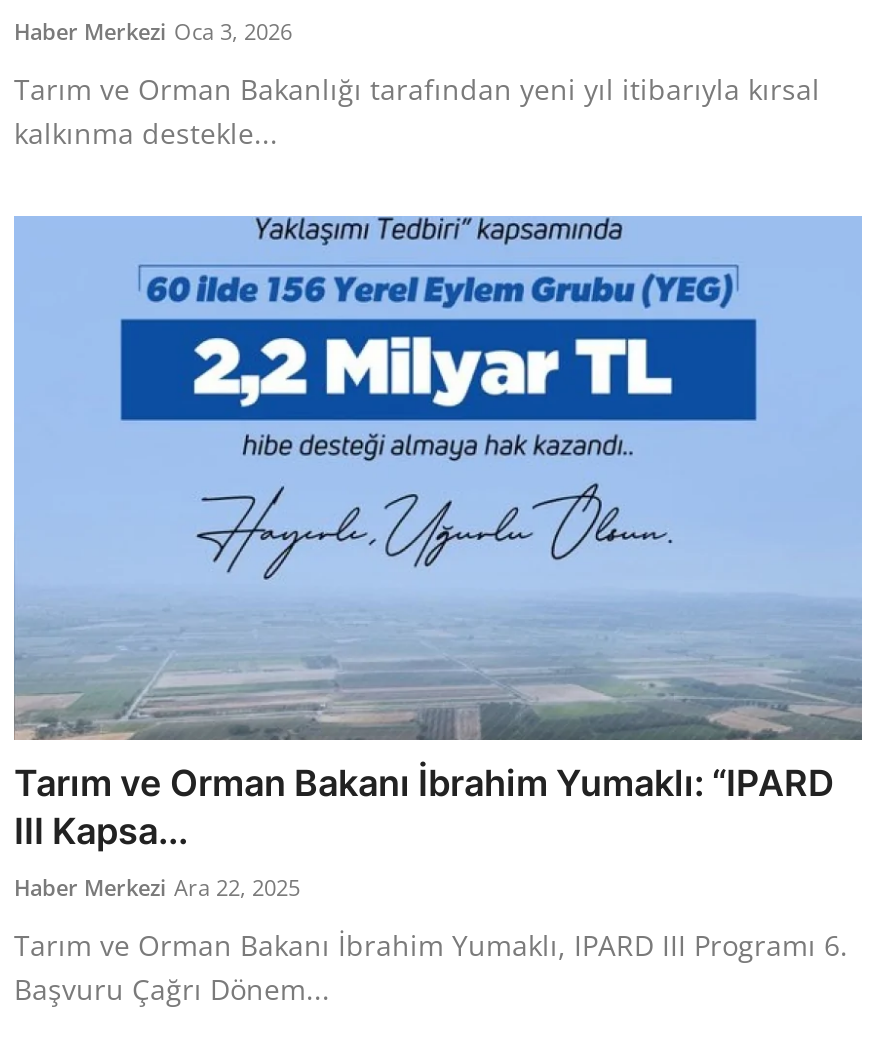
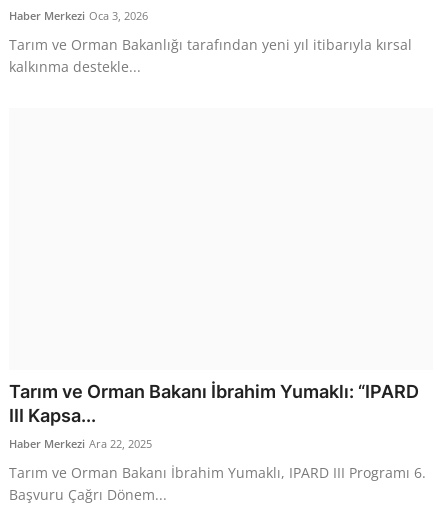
[12,214,864,742] [image] -> none

